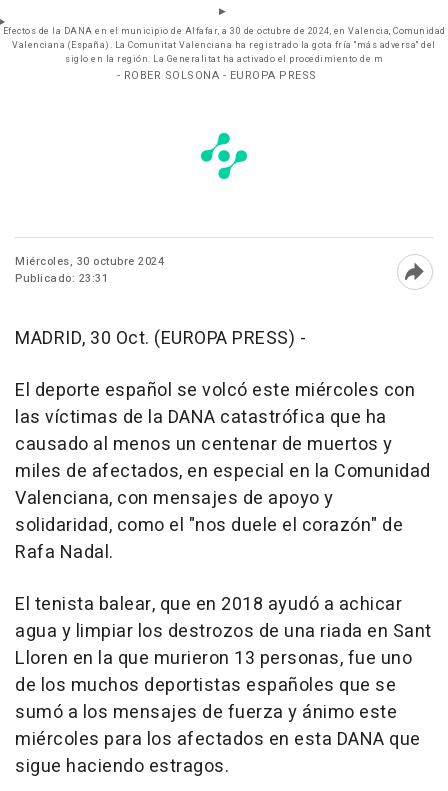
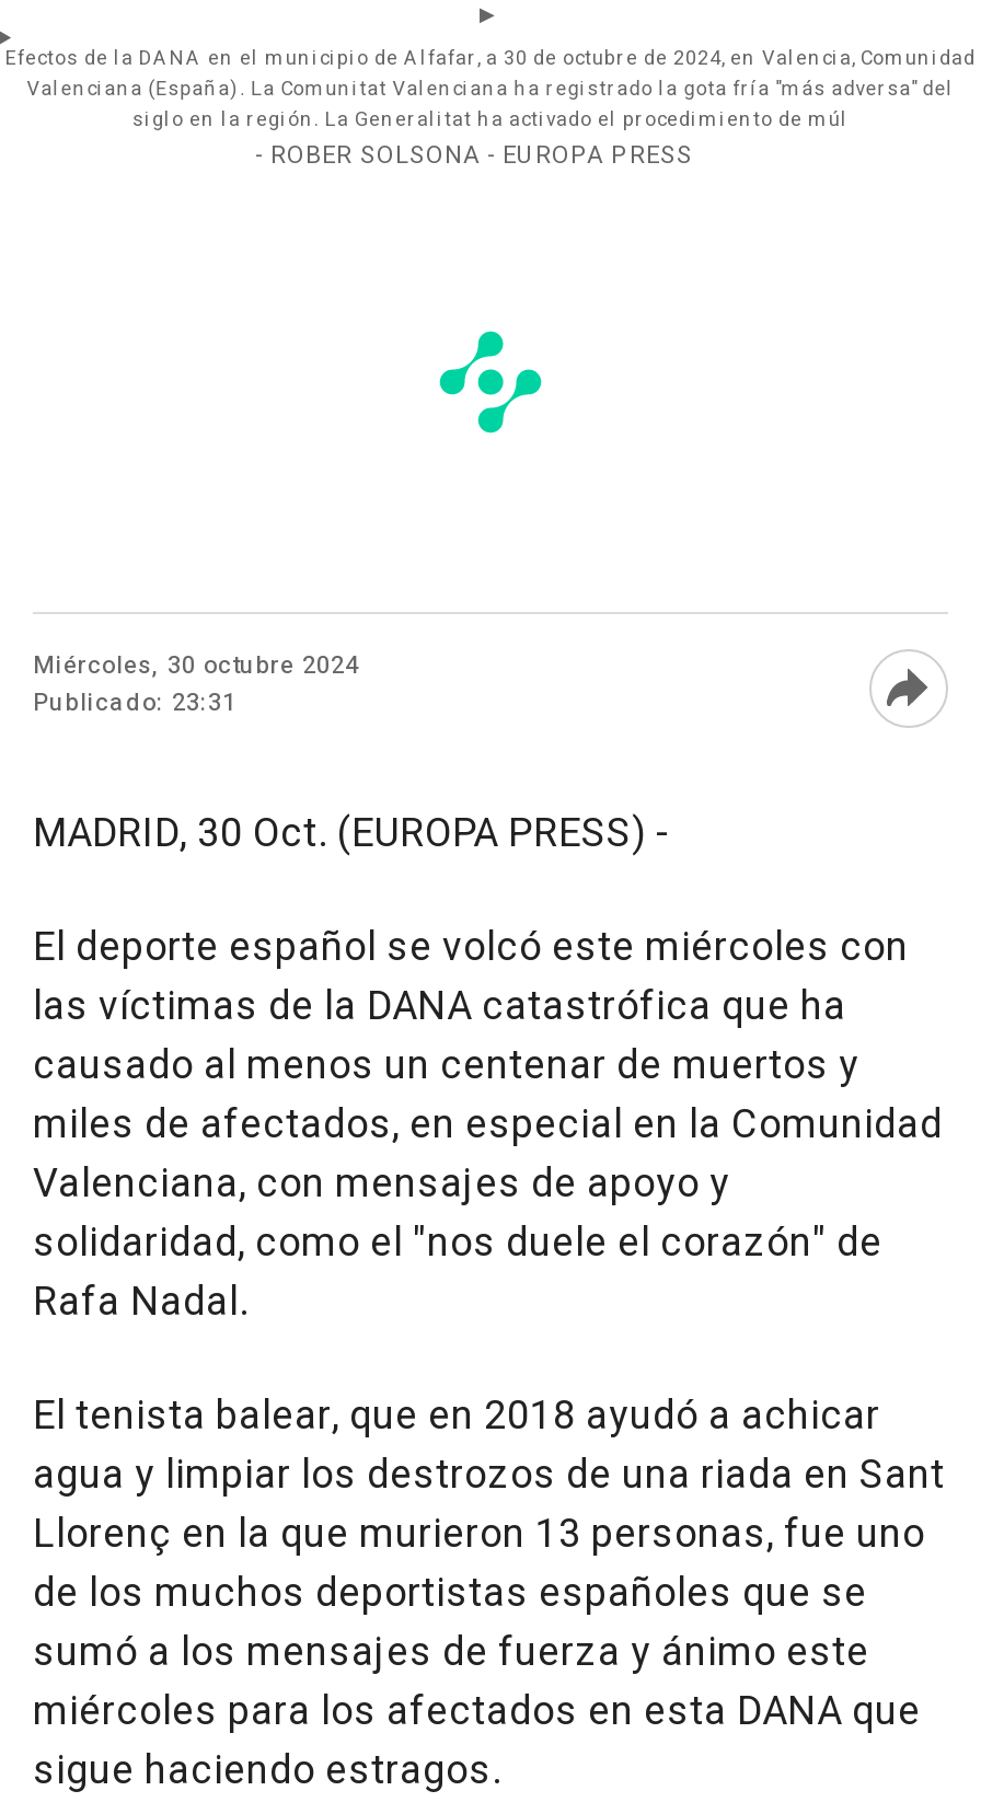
[65,53,383,66] siglo en la región. La Generalitat ha activado el procedimiento de m -> [132,106,849,134] siglo en la región. La Generalitat ha activado el procedimiento de múl
moved [200,132,248,180] -> [436,327,545,437]: [image]
[15,645,412,672] Lloren en la que murieron 13 personas, fue uno -> [33,1505,925,1564] Llorenç en la que murieron 13 personas, fue uno

